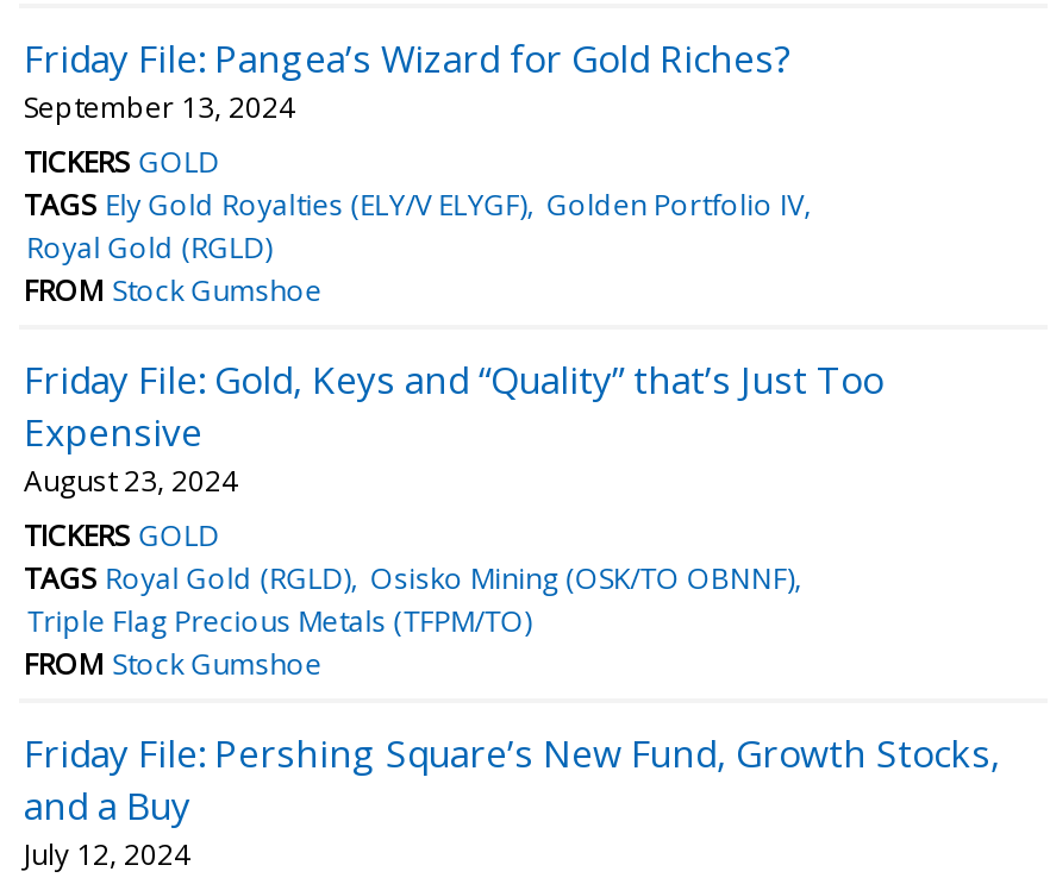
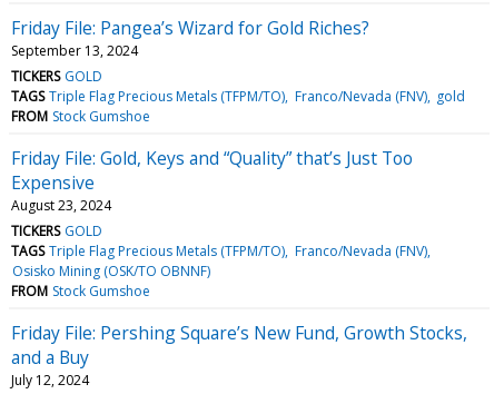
[24,184,804,267] TAGS Ely Gold Royalties (ELY/V ELYGF) Golden Portfolio IV | Royal Gold (RGLD) -> [11,87,465,106] TAGS Triple Flag Precious Metals (TFPM/TO) Franco/Nevada (FNV) gold
[24,558,794,641] TAGS Royal Gold (RGLD) Osisko Mining (OSK/TO OBNNF) | Triple Flag Precious Metals (TFPM/TO) -> [11,241,427,280] TAGS Triple Flag Precious Metals (TFPM/TO) Franco/Nevada (FNV) | Osisko Mining (OSK/TO OBNNF)

